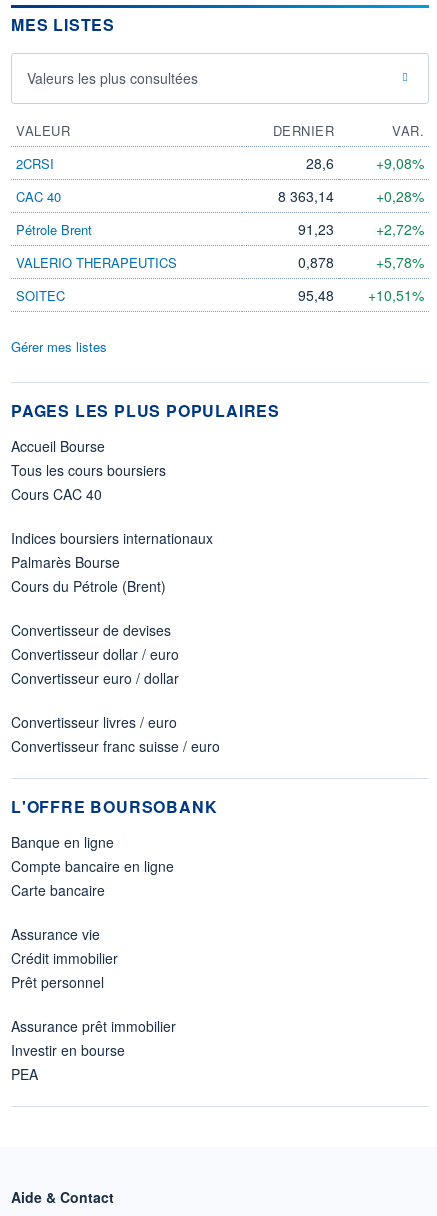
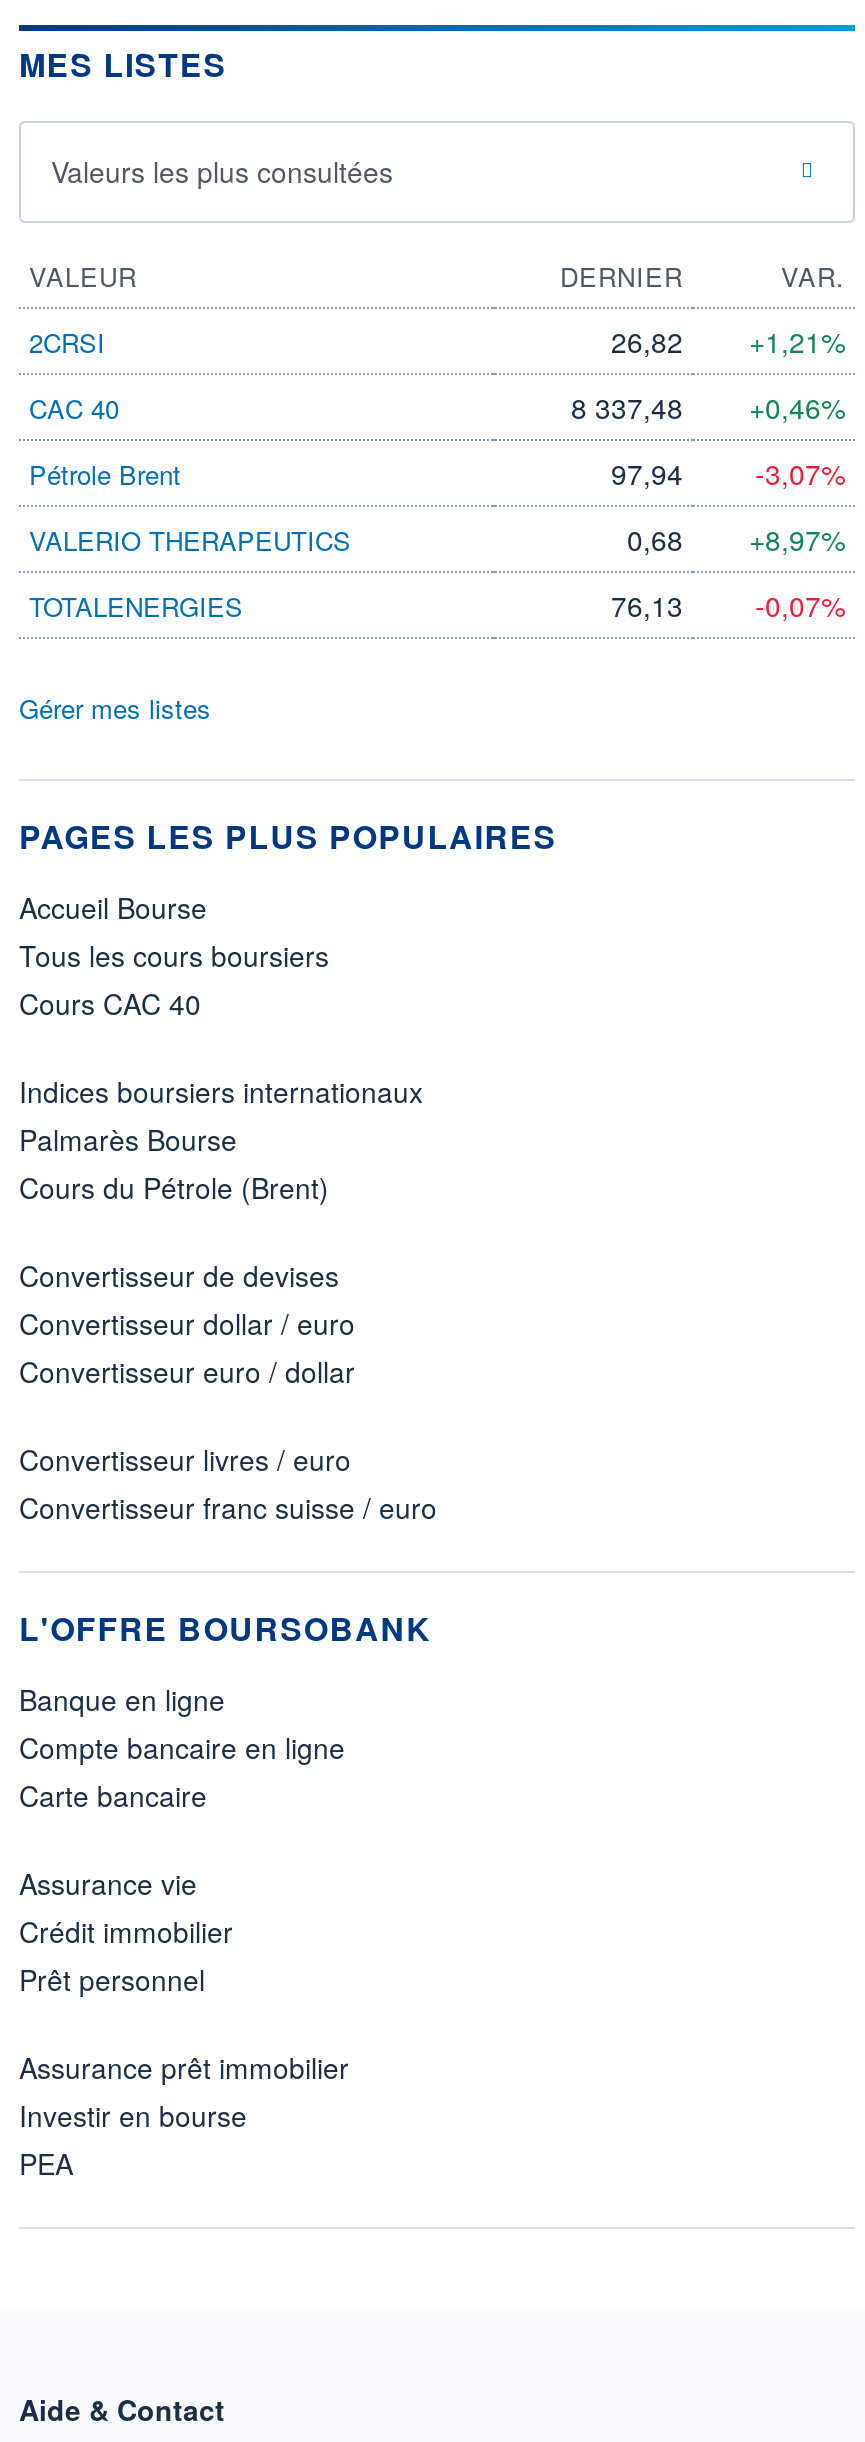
[306,153,334,173] 28,6 -> [611,321,683,361] 26,82
[376,153,424,173] +9,08% -> [749,321,845,361] +1,21%
[278,186,334,206] 8 363,14 -> [571,387,683,427] 8 337,48
[376,186,424,206] +0,28% -> [749,387,845,427] +0,46%
[298,219,334,239] 91,23 -> [611,453,683,493] 97,94
[376,219,424,239] +2,72% -> [755,453,845,493] -3,07%
[298,252,424,272] 0,878 | +5,78% -> [627,519,845,559] 0,68 | +8,97%
[16,285,424,305] SOITEC | 95,48 | +10,51% -> [29,585,845,625] TOTALENERGIES | 76,13 | -0,07%

